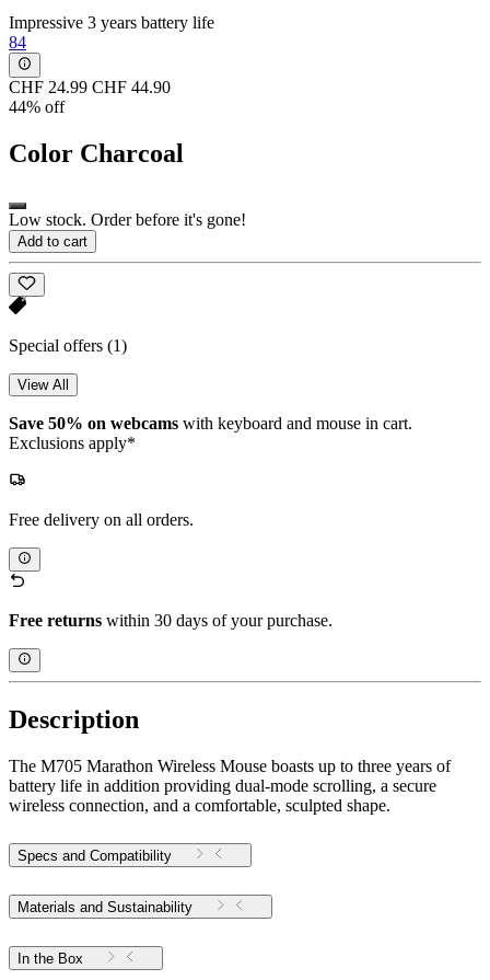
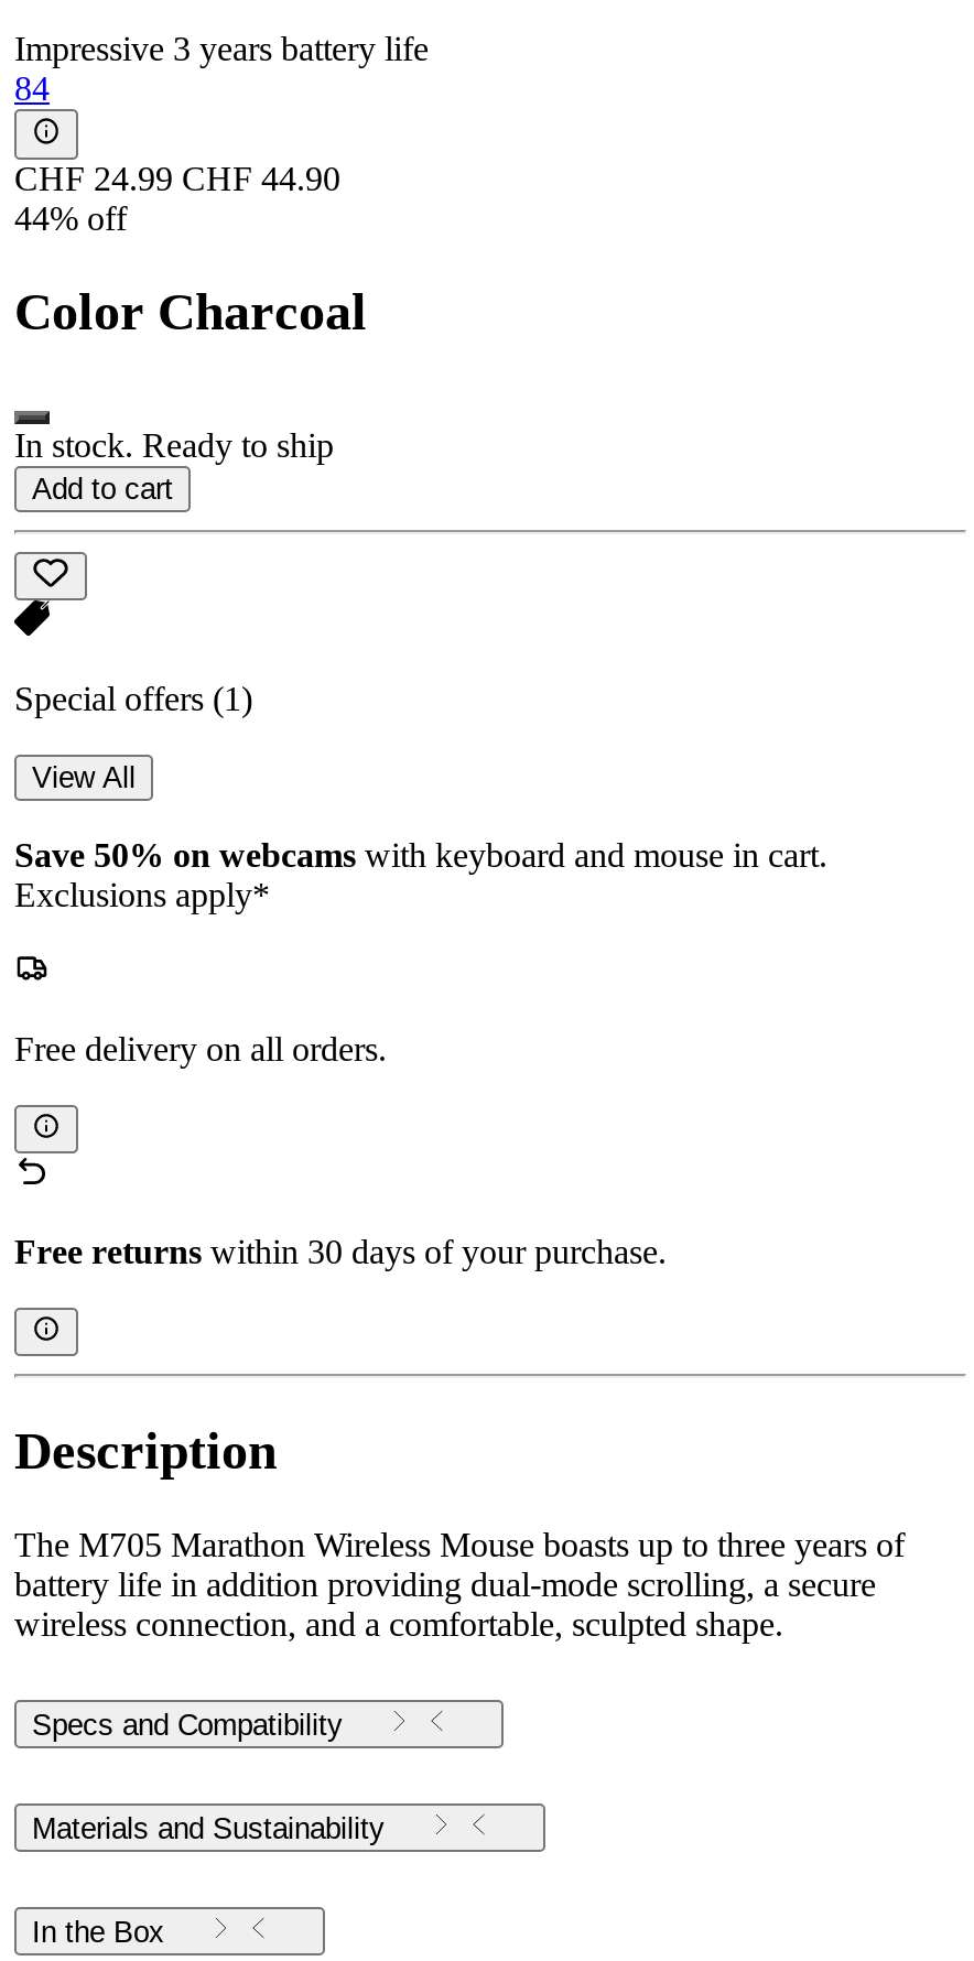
[9,210,246,228] Low stock. Order before it's gone! -> [14,425,334,463] In stock. Ready to ship

